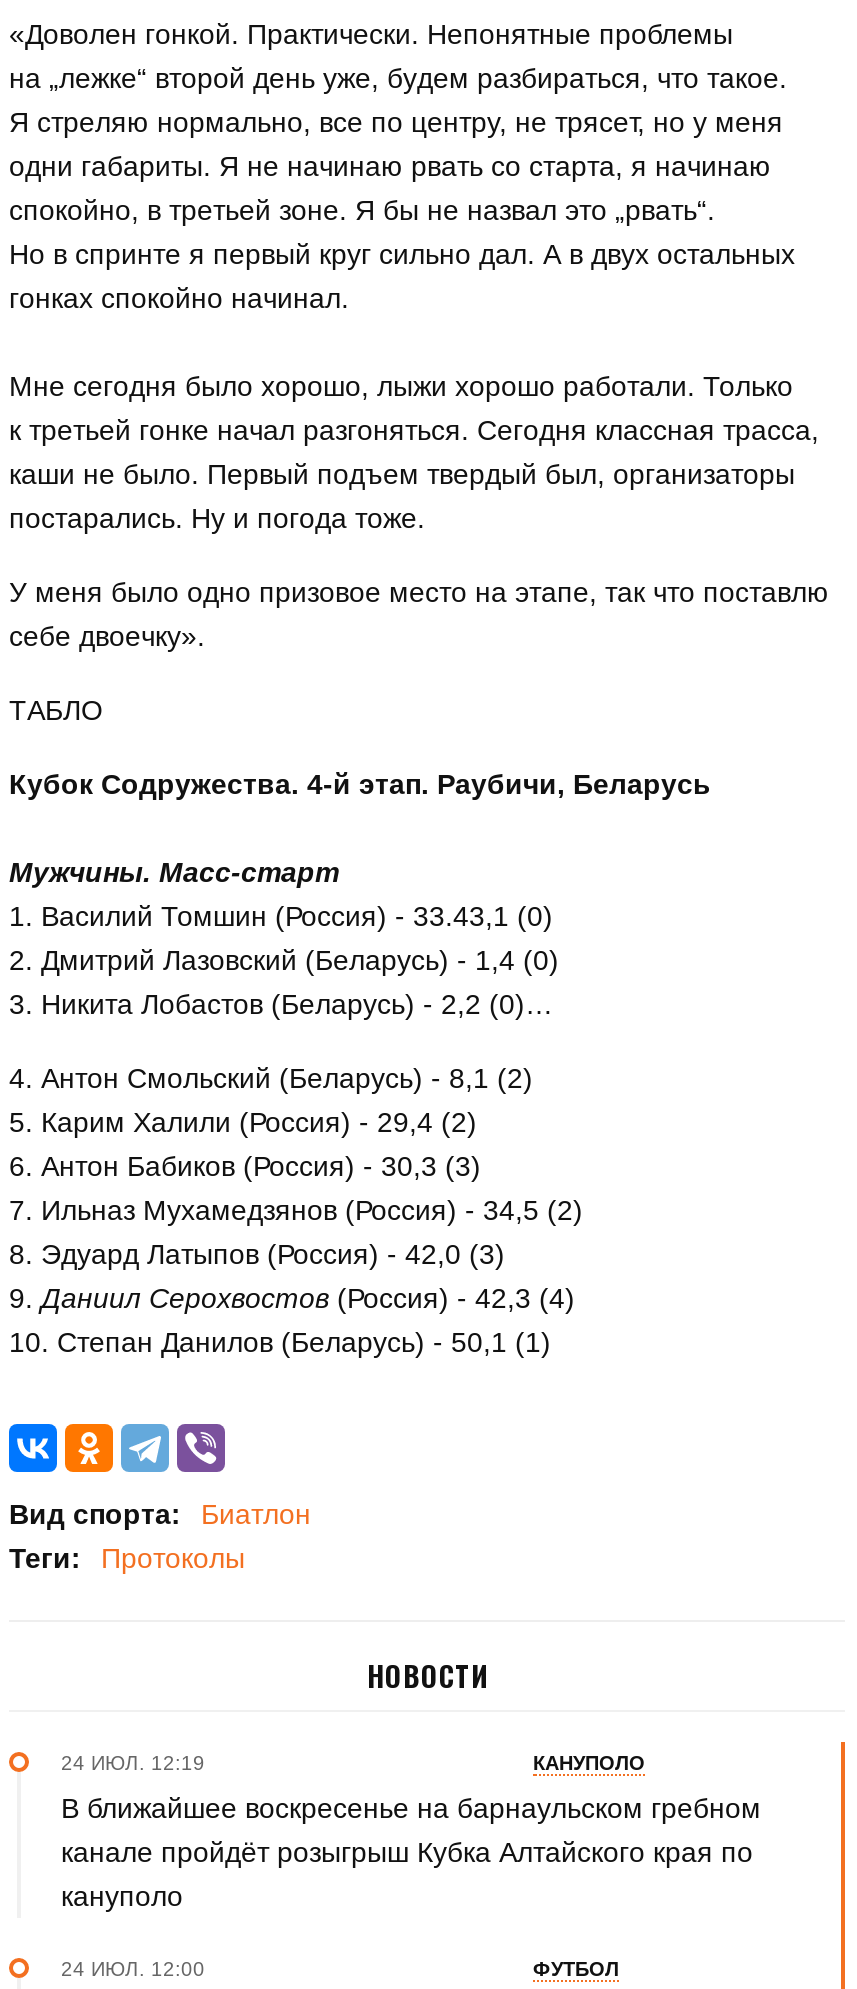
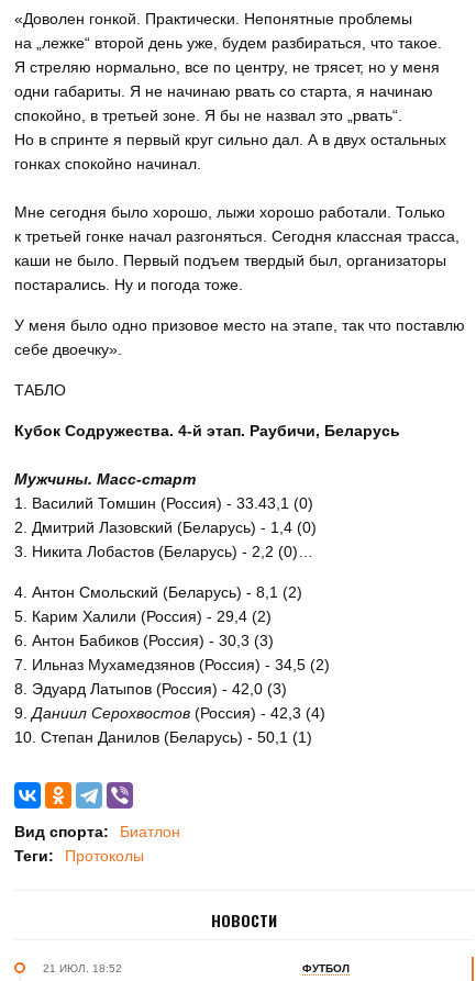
[61,1752,761,1980] 24 ИЮЛ. 12:19 | КАНУПОЛО | В ближайшее воскресенье на барнаульском гребном | канале пройдёт розыгрыш Кубка Алтайского края по | кануполо | 24 ИЮЛ. 12:00 -> [43,962,122,974] 21 ИЮЛ. 18:52

